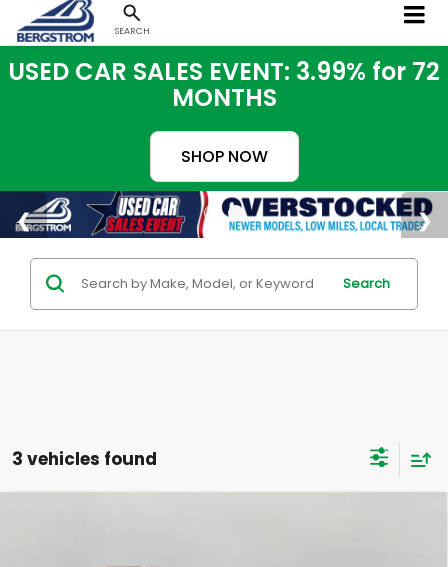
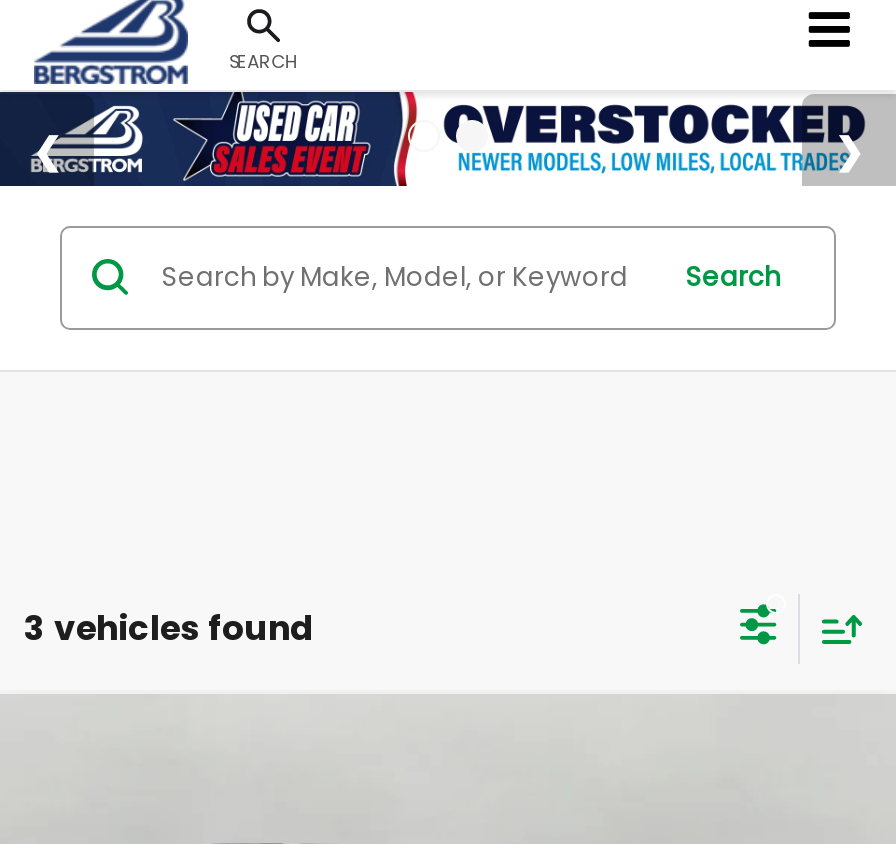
[8,55,440,168] USED CAR SALES EVENT: 3.99% for 72 | MONTHS | SHOP NOW -> none

